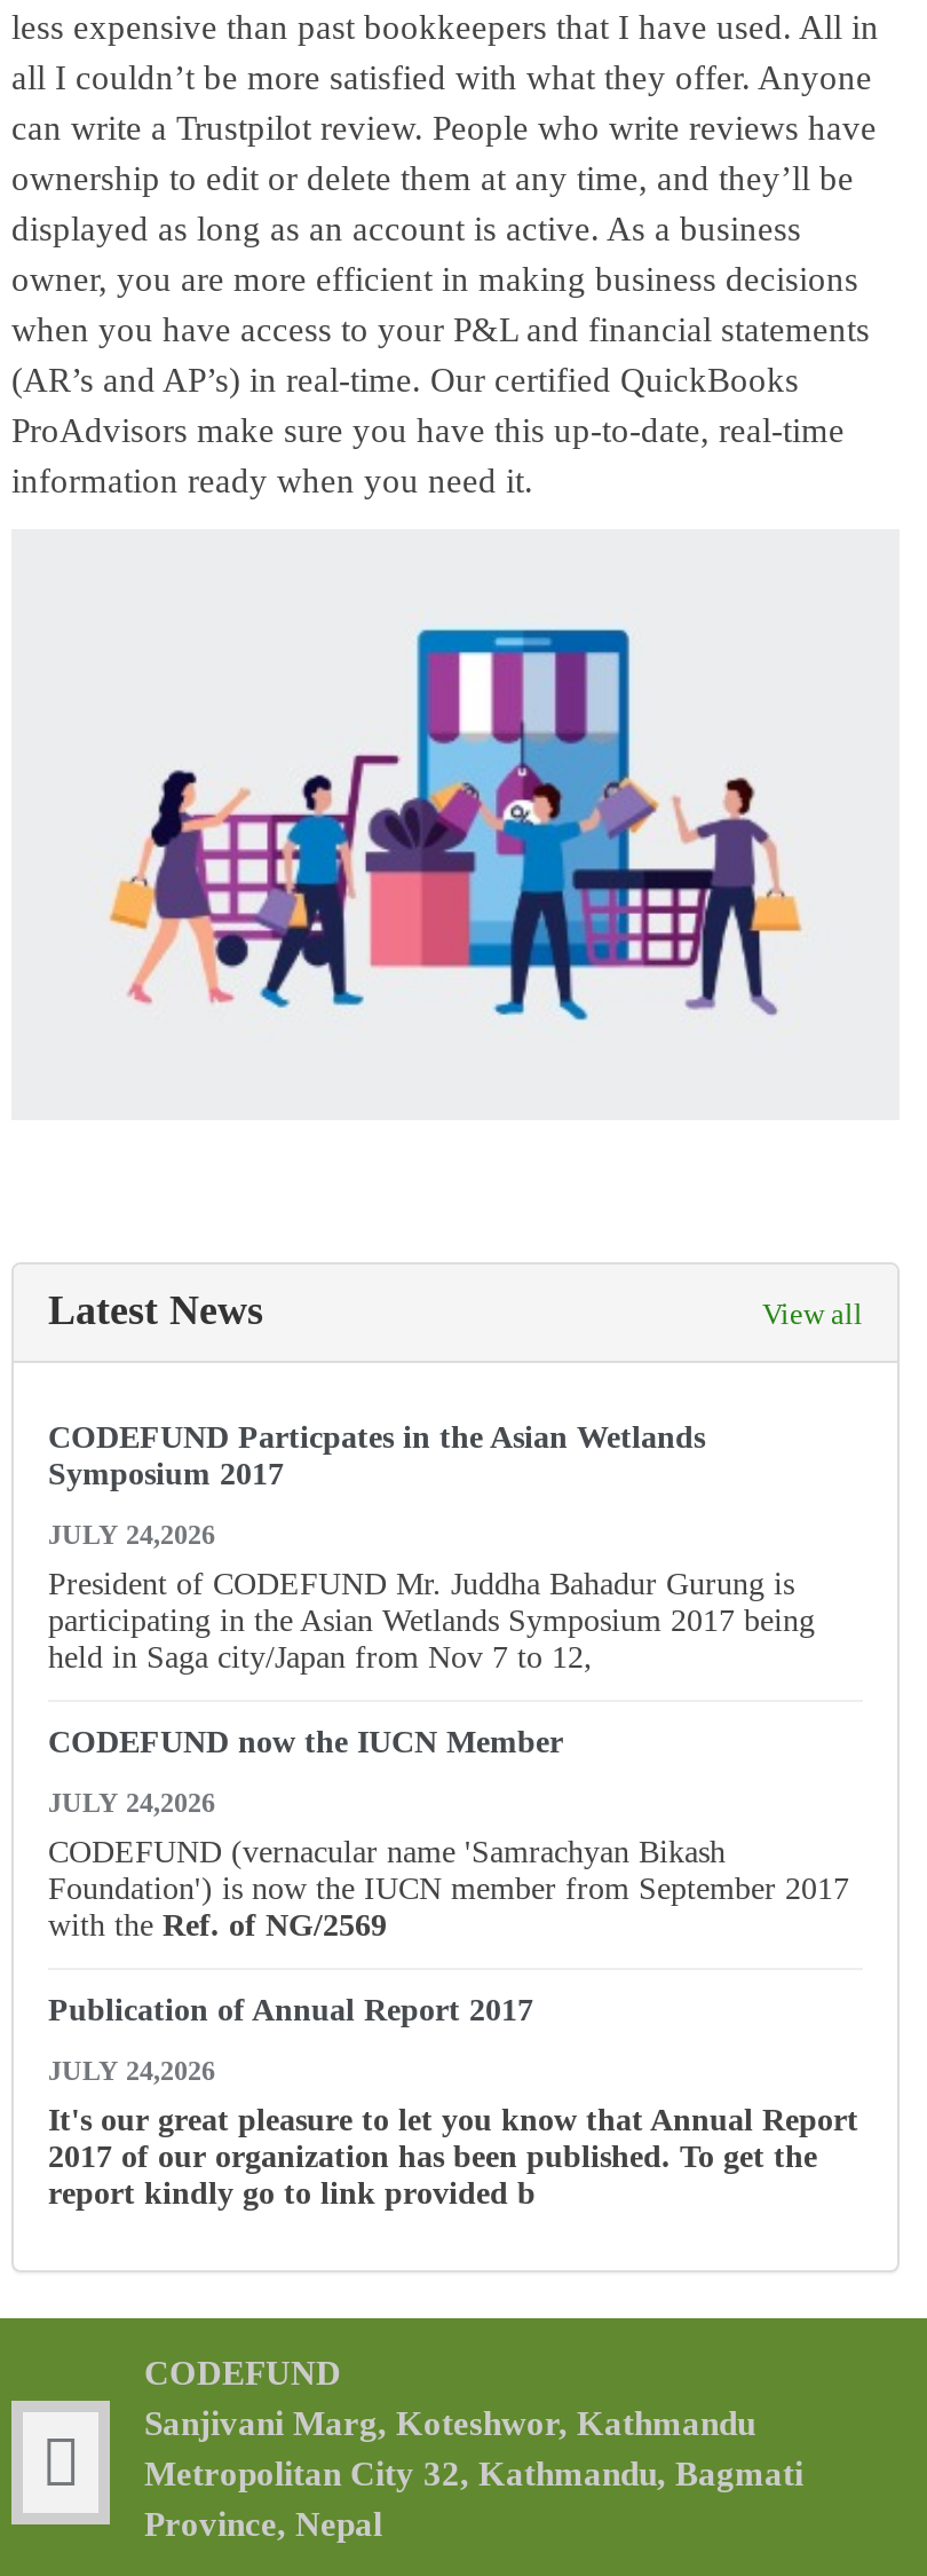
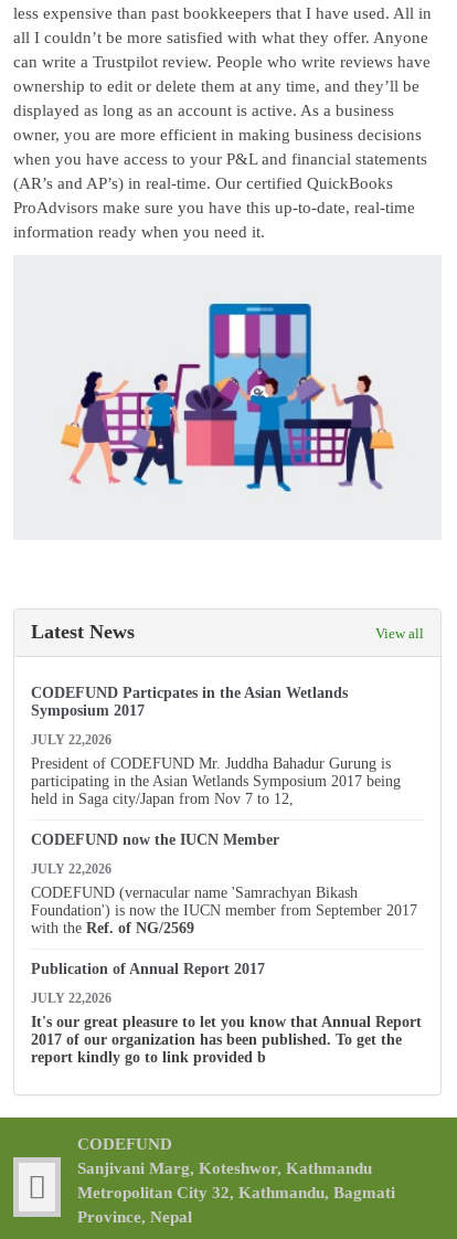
[48,1519,215,1551] JULY 24,2026 -> [31,732,111,748] JULY 22,2026
[48,1787,215,1819] JULY 24,2026 -> [31,862,111,877] JULY 22,2026
[48,2055,215,2087] JULY 24,2026 -> [31,991,111,1006] JULY 22,2026

